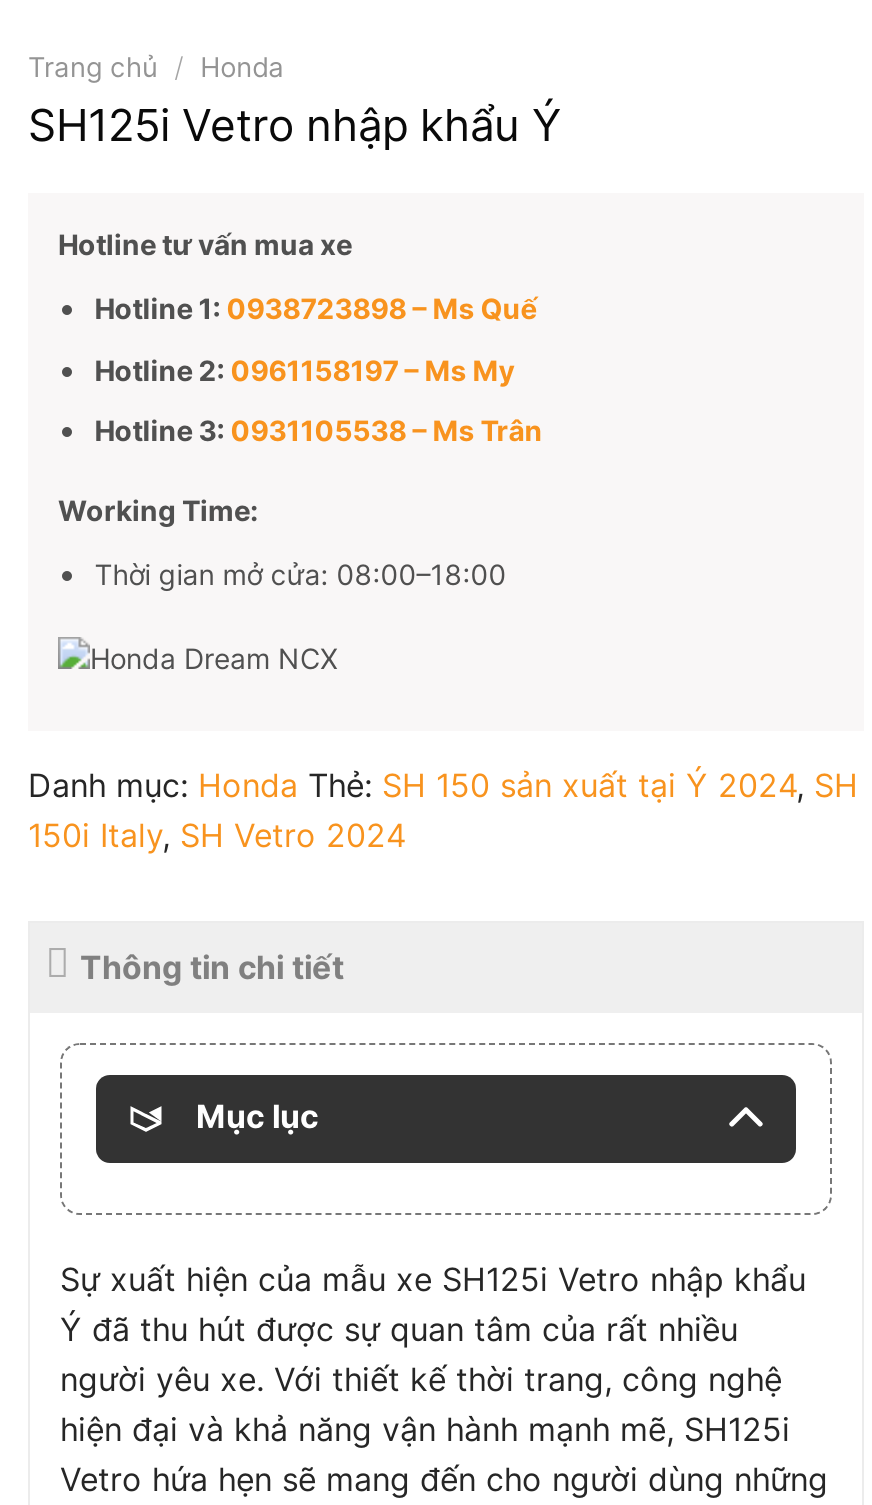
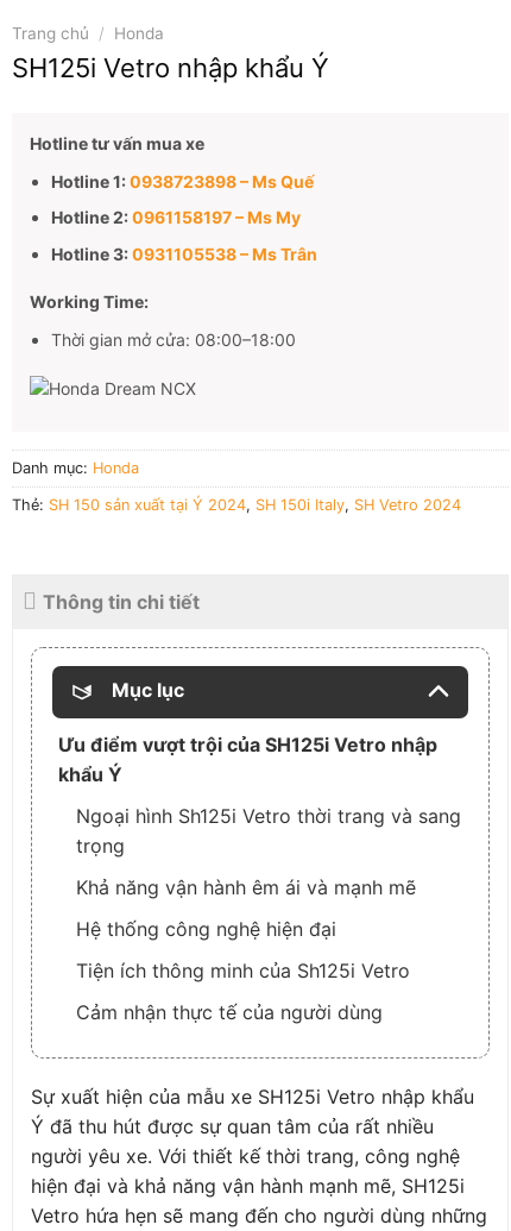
none -> [58,733,461,1024] Ưu điểm vượt trội của SH125i Vetro nhập | khẩu Ý | Ngoại hình Sh125i Vetro thời trang và sang | trọng | Khả năng vận hành êm ái và mạnh mẽ | Hệ thống công nghệ hiện đại | Tiện ích thông minh của Sh125i Vetro | Cảm nhận thực tế của người dùng

